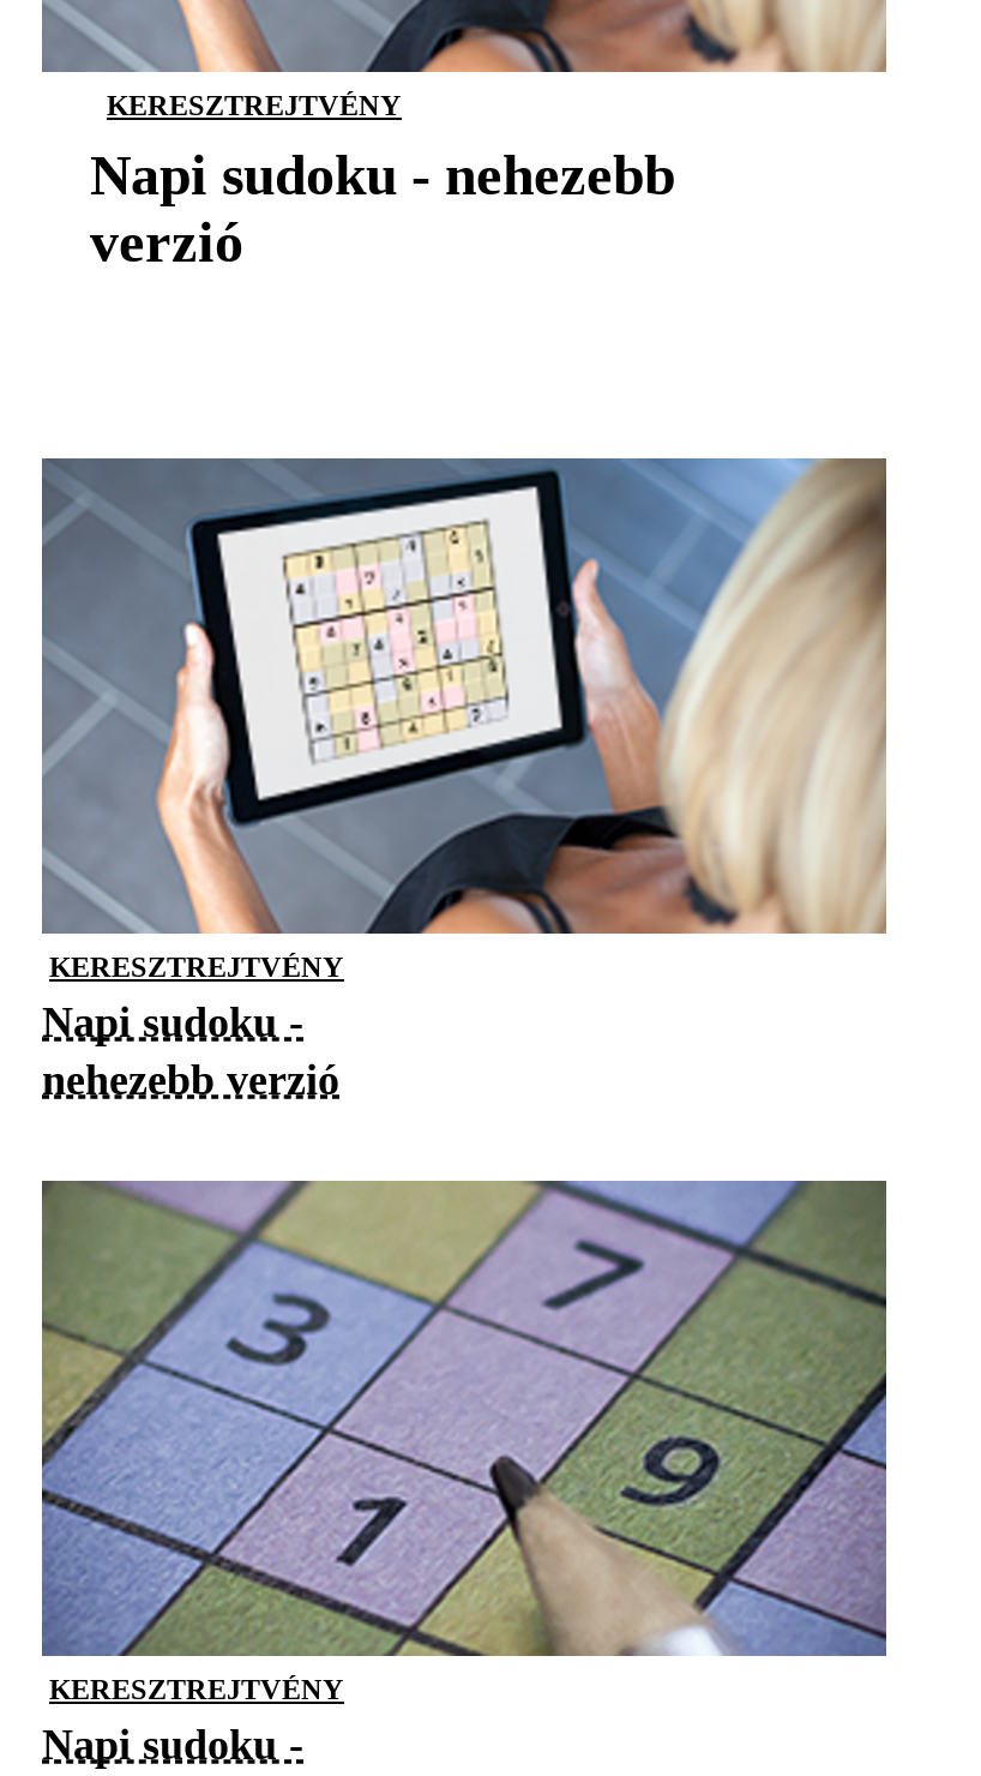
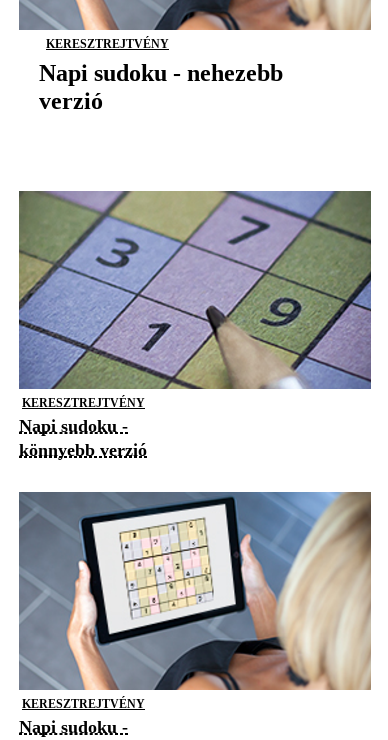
moved [42,458,886,936] -> [19,492,371,691]: [image]
[42,1056,339,1104] nehezebb verzió -> [19,440,147,460] könnyebb verzió
moved [42,1178,889,1658] -> [19,190,372,390]: [image]

